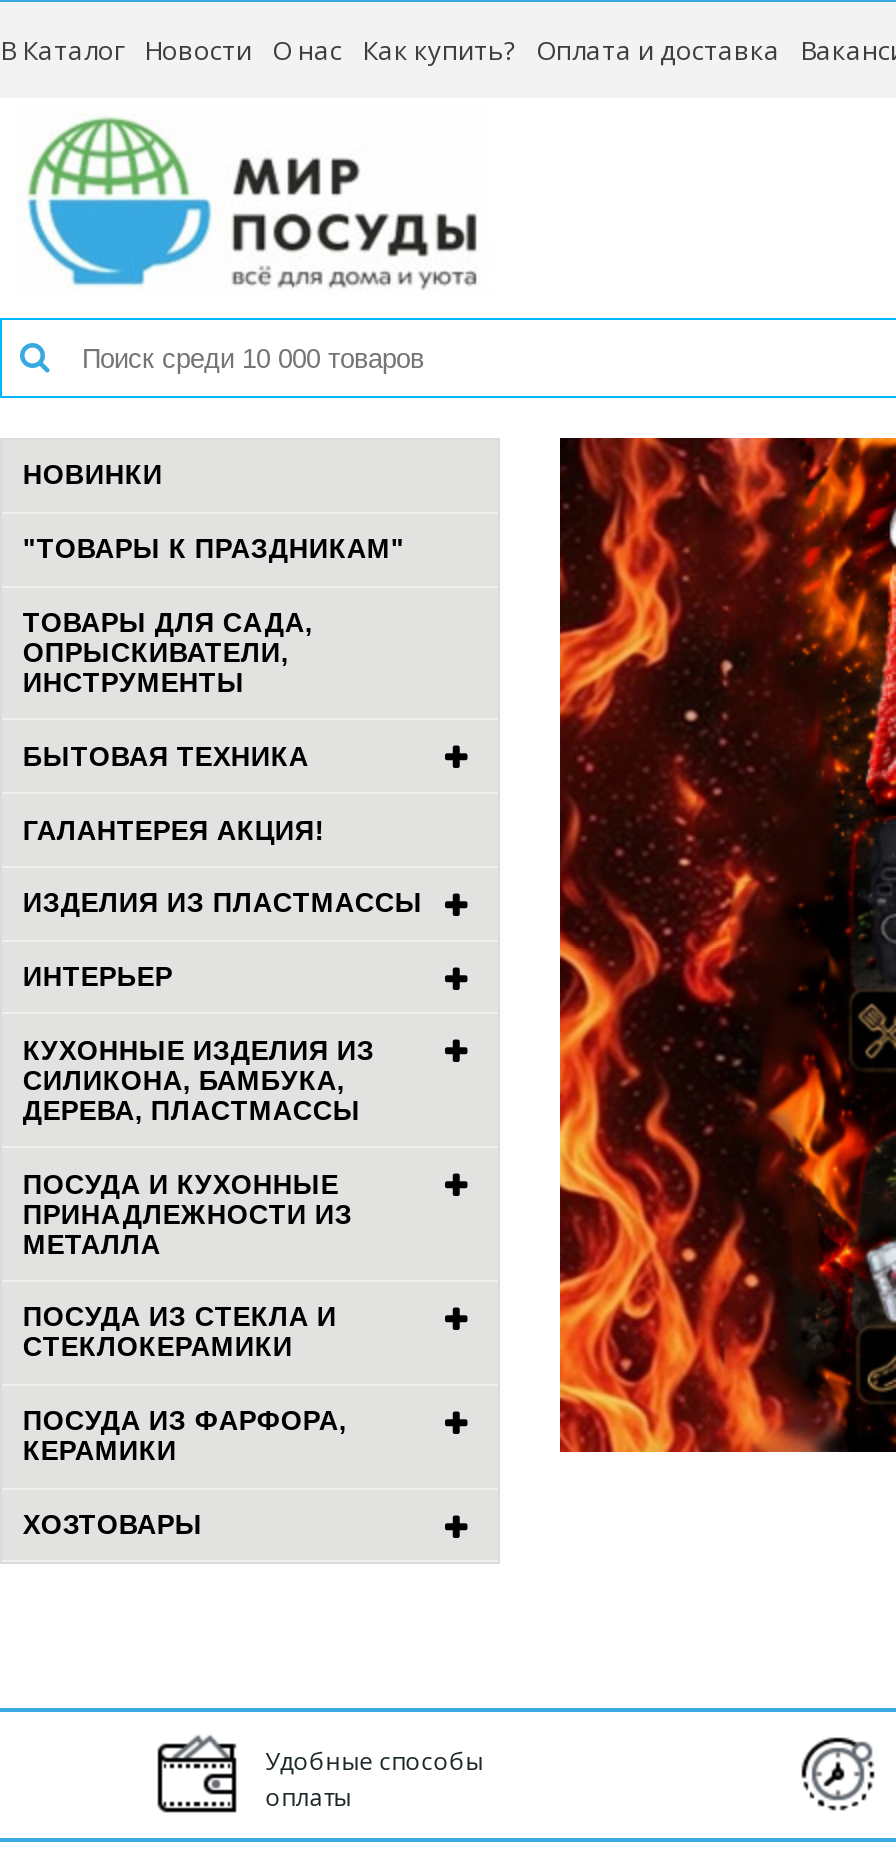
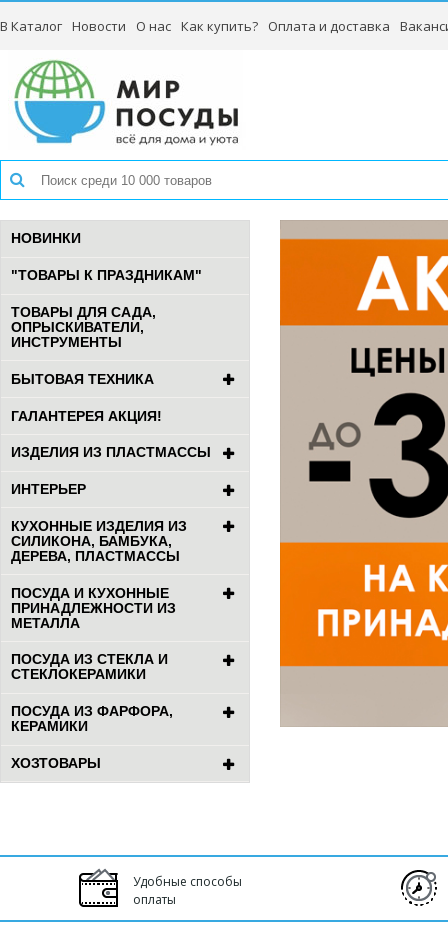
[558,436,890,1454] [image] -> [279,220,445,727] [image]

